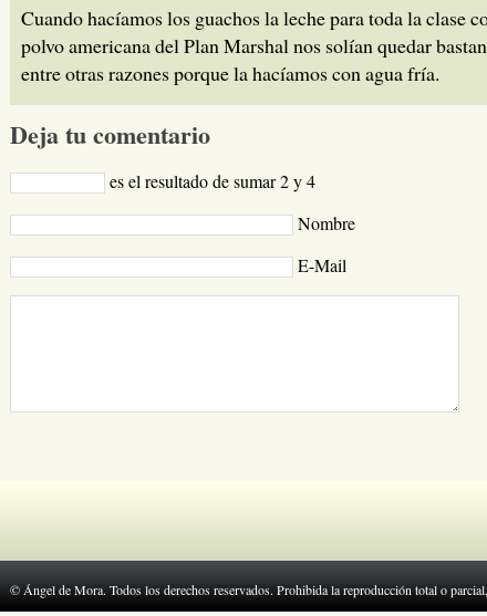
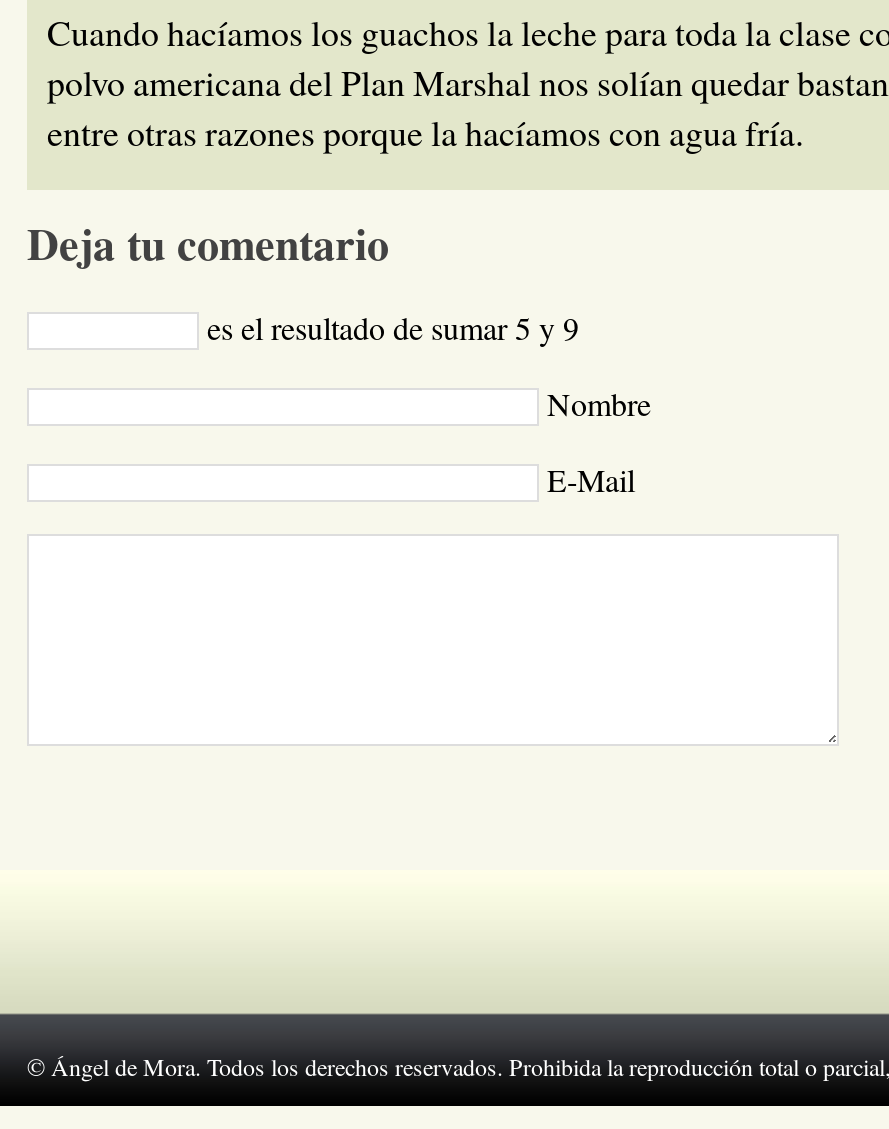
[110,169,315,192] es el resultado de sumar 2 y 4 -> [207,306,579,348] es el resultado de sumar 5 y 9

